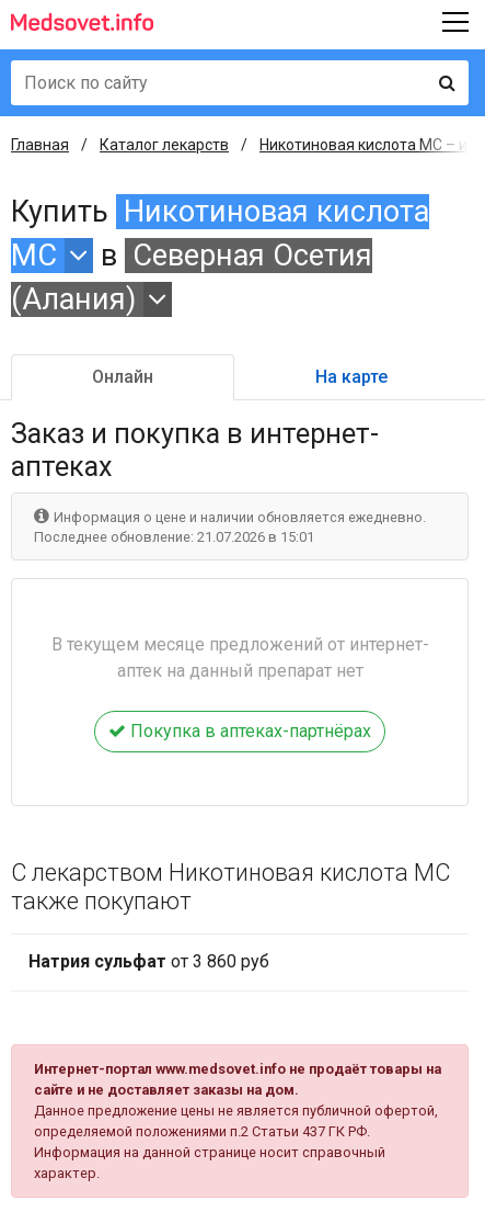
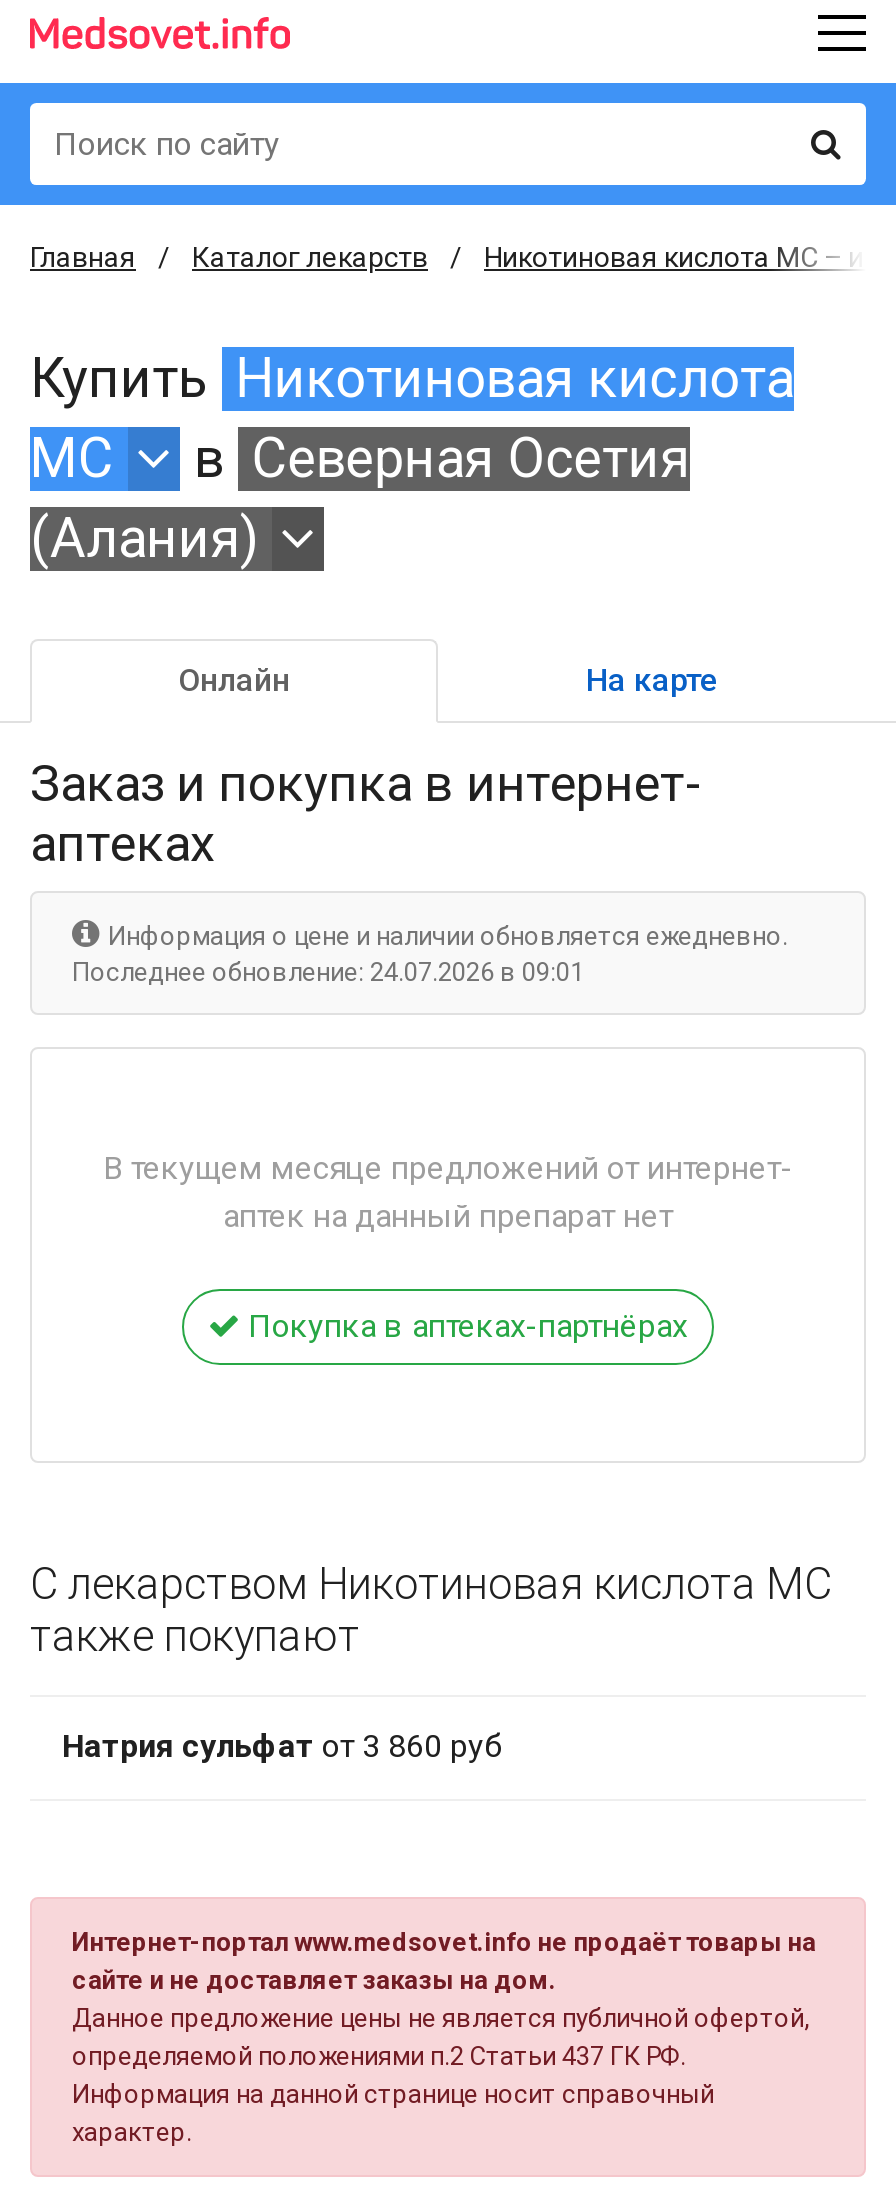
[34,528,314,545] Последнее обновление: 21.07.2026 в 15:01 -> [72,957,584,987] Последнее обновление: 24.07.2026 в 09:01

